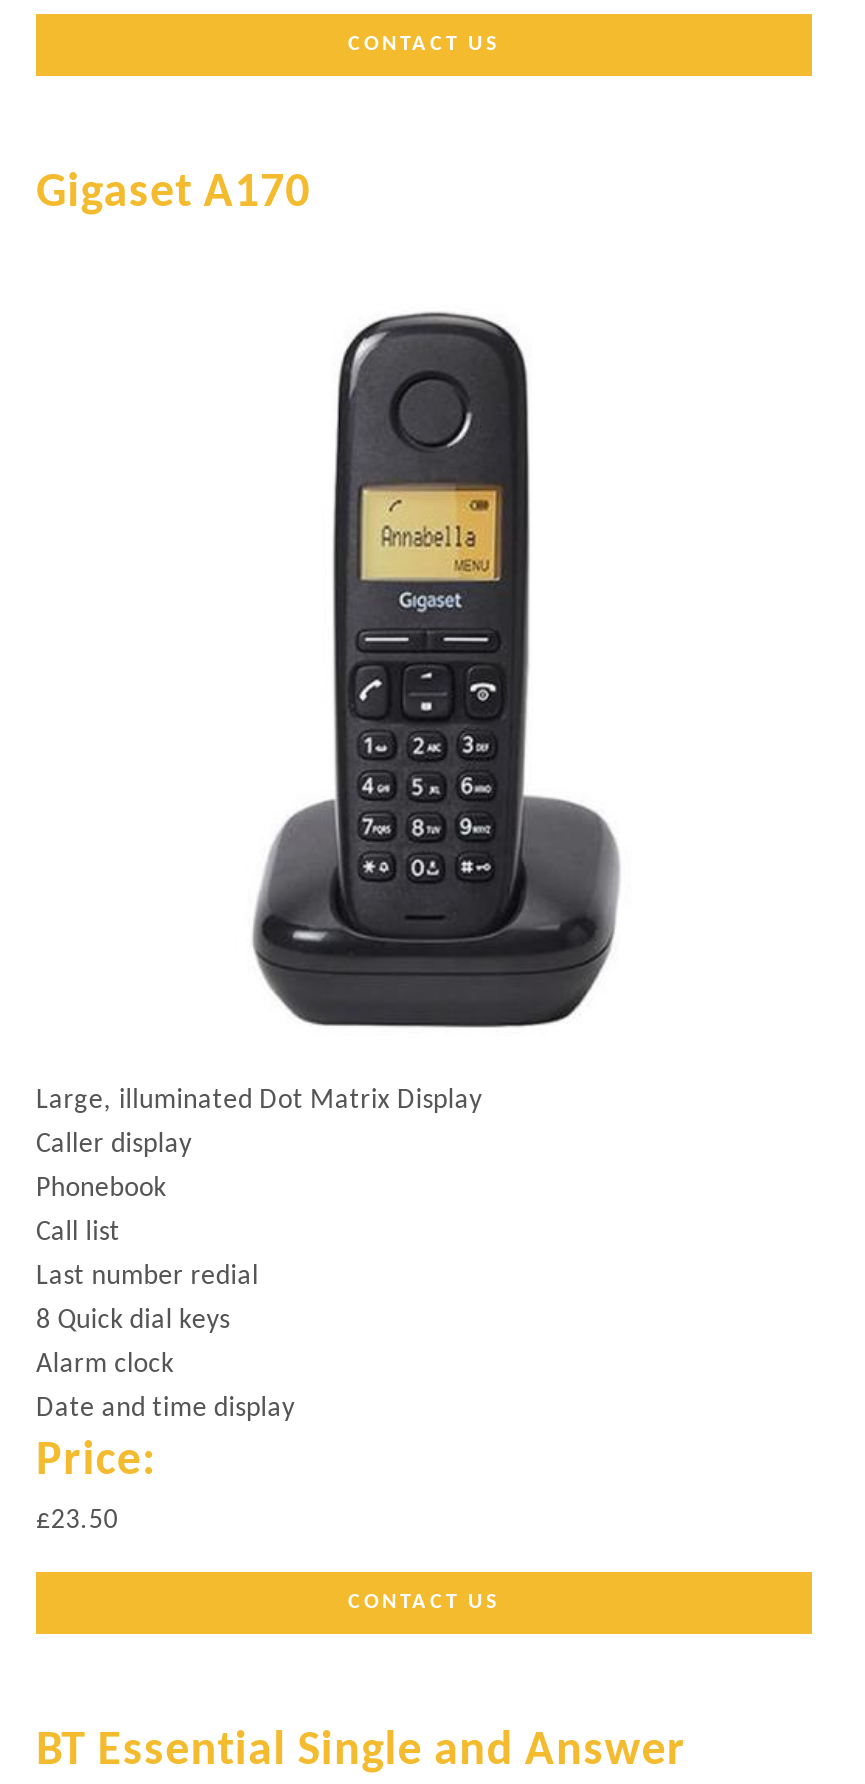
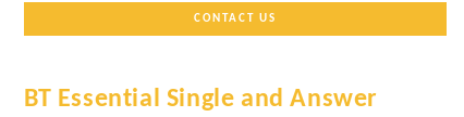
[36,170,310,218] Gigaset A170 -> none
[36,310,622,1614] [image] | Large, illuminated Dot Matrix Display | Caller display | Phonebook | Call list | Last number redial | 8 Quick dial keys | Alarm clock | Date and time display | Price: | £23.50 | CONTACT US -> none

